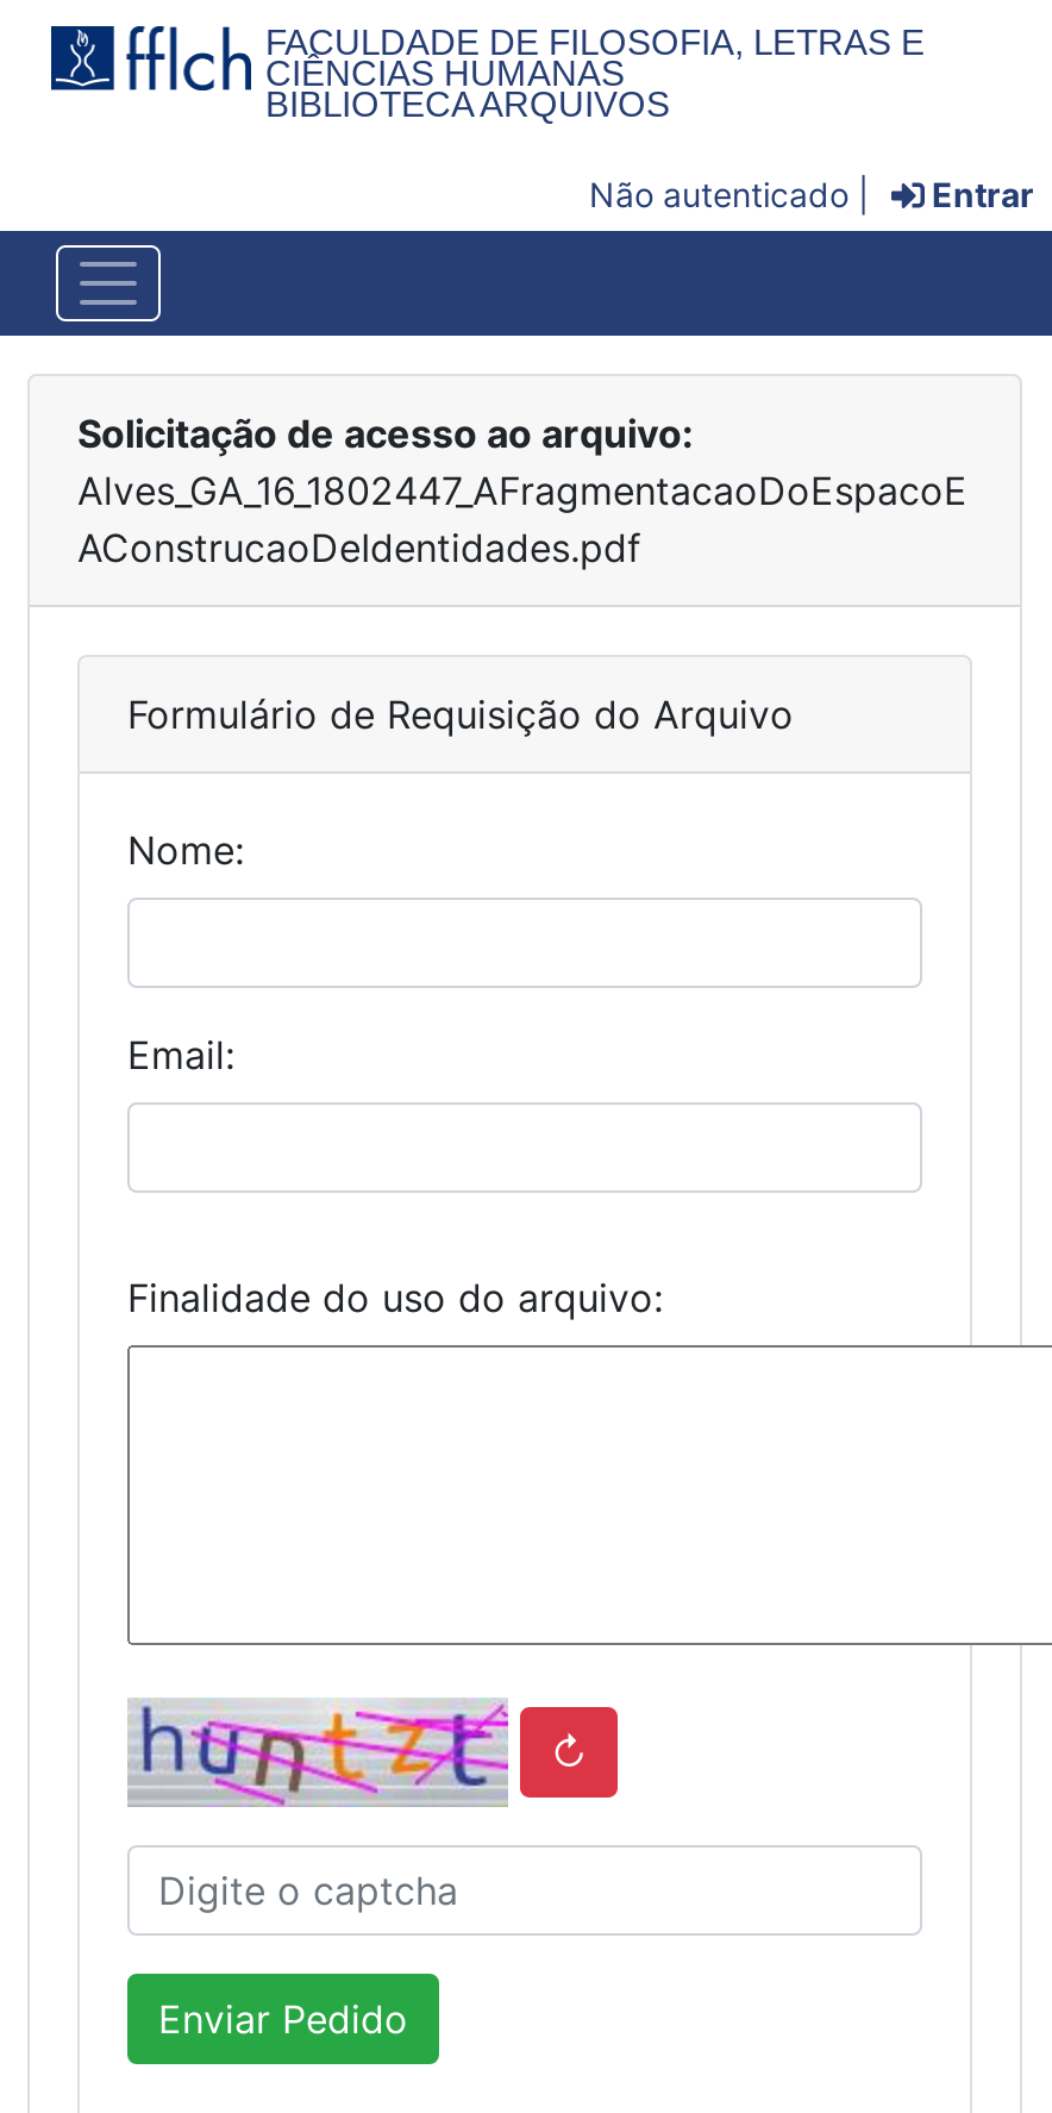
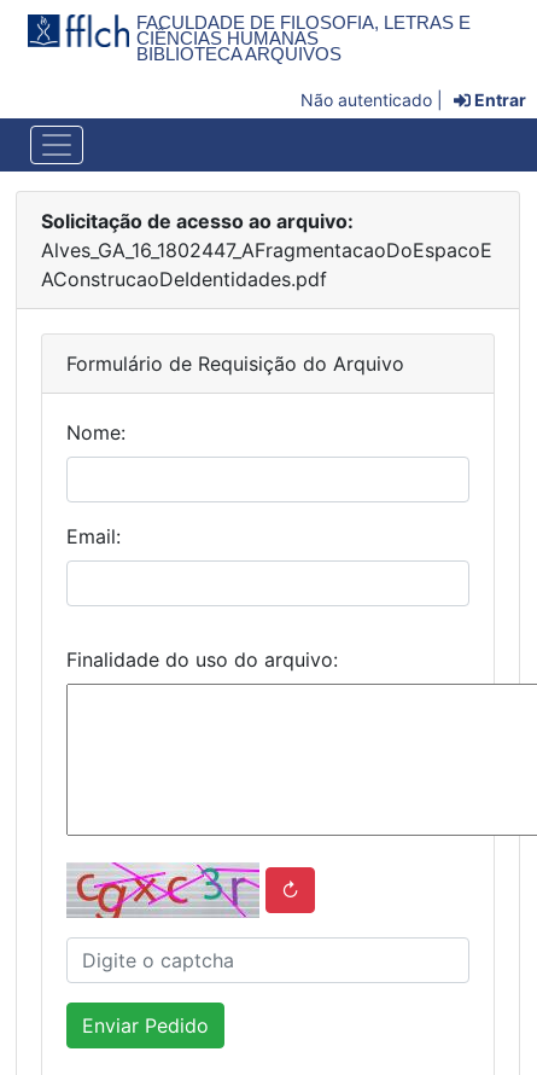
[142,1700,511,1807] [image] -> [74,862,259,919] [image]

